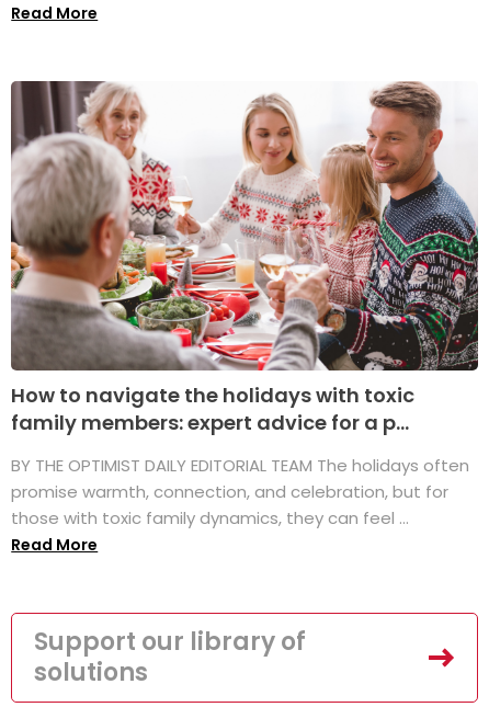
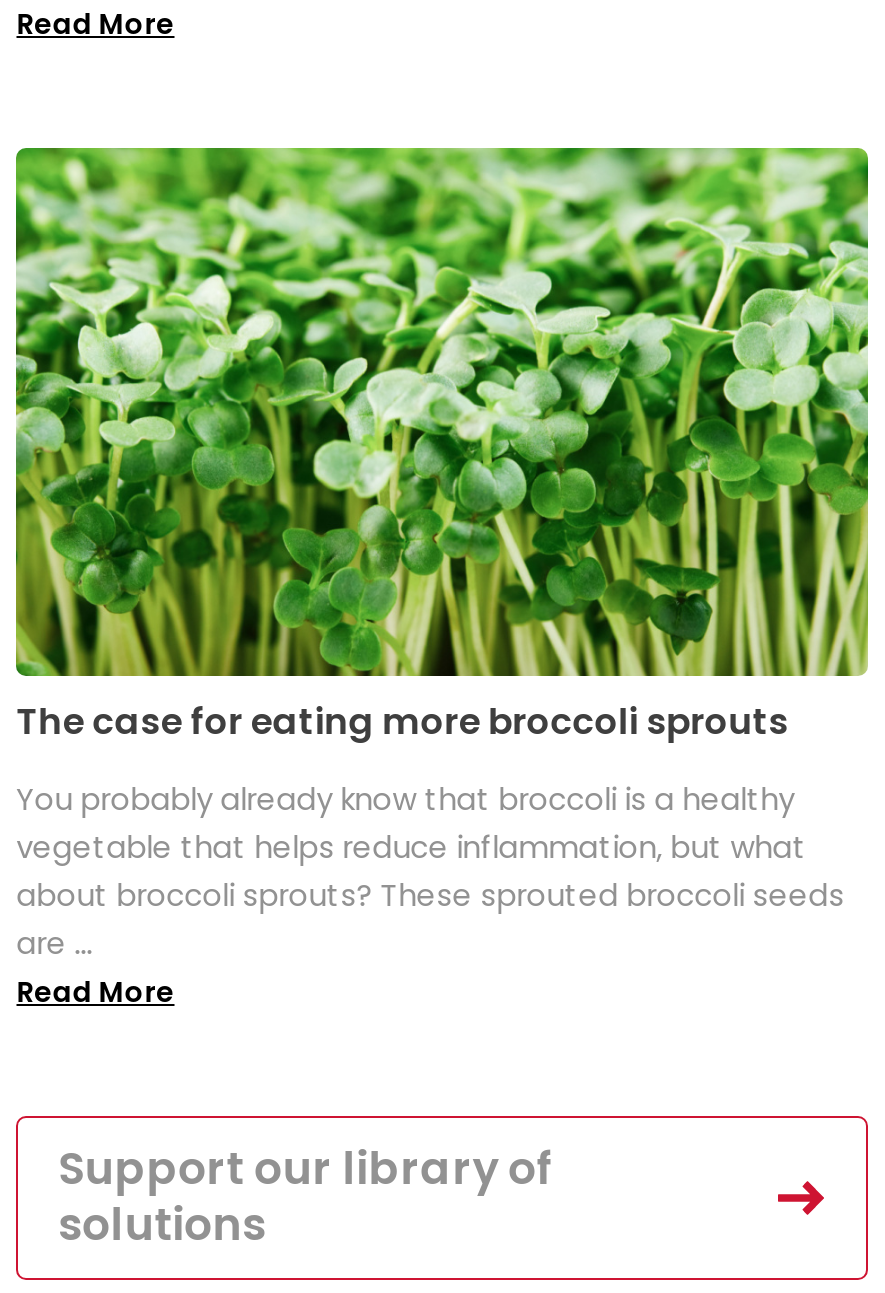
[10,80,479,436] [image] | How to navigate the holidays with toxic | family members: expert advice for a p... -> [14,146,870,746] [image] | The case for eating more broccoli sprouts
[11,454,469,530] BY THE OPTIMIST DAILY EDITORIAL TEAM The holidays often | promise warmth, connection, and celebration, but for | those with toxic family dynamics, they can feel ... -> [16,778,844,964] You probably already know that broccoli is a healthy | vegetable that helps reduce inflammation, but what | about broccoli sprouts? These sprouted broccoli seeds | are ...

